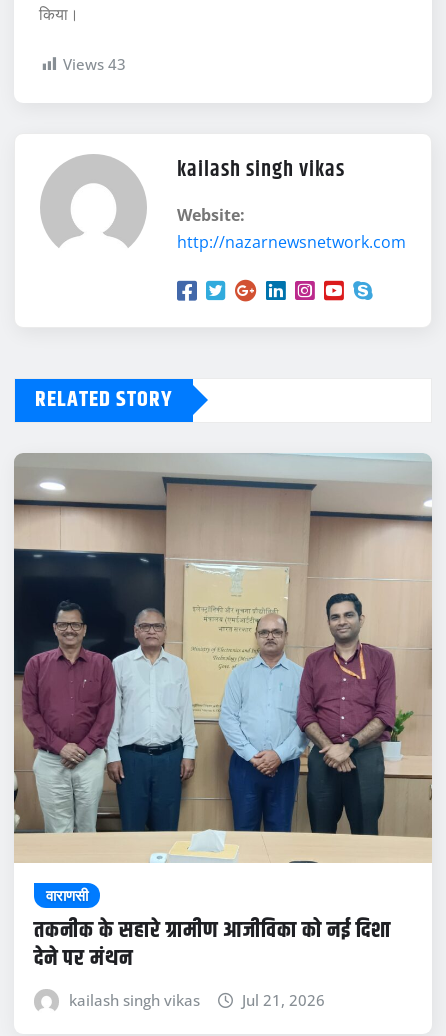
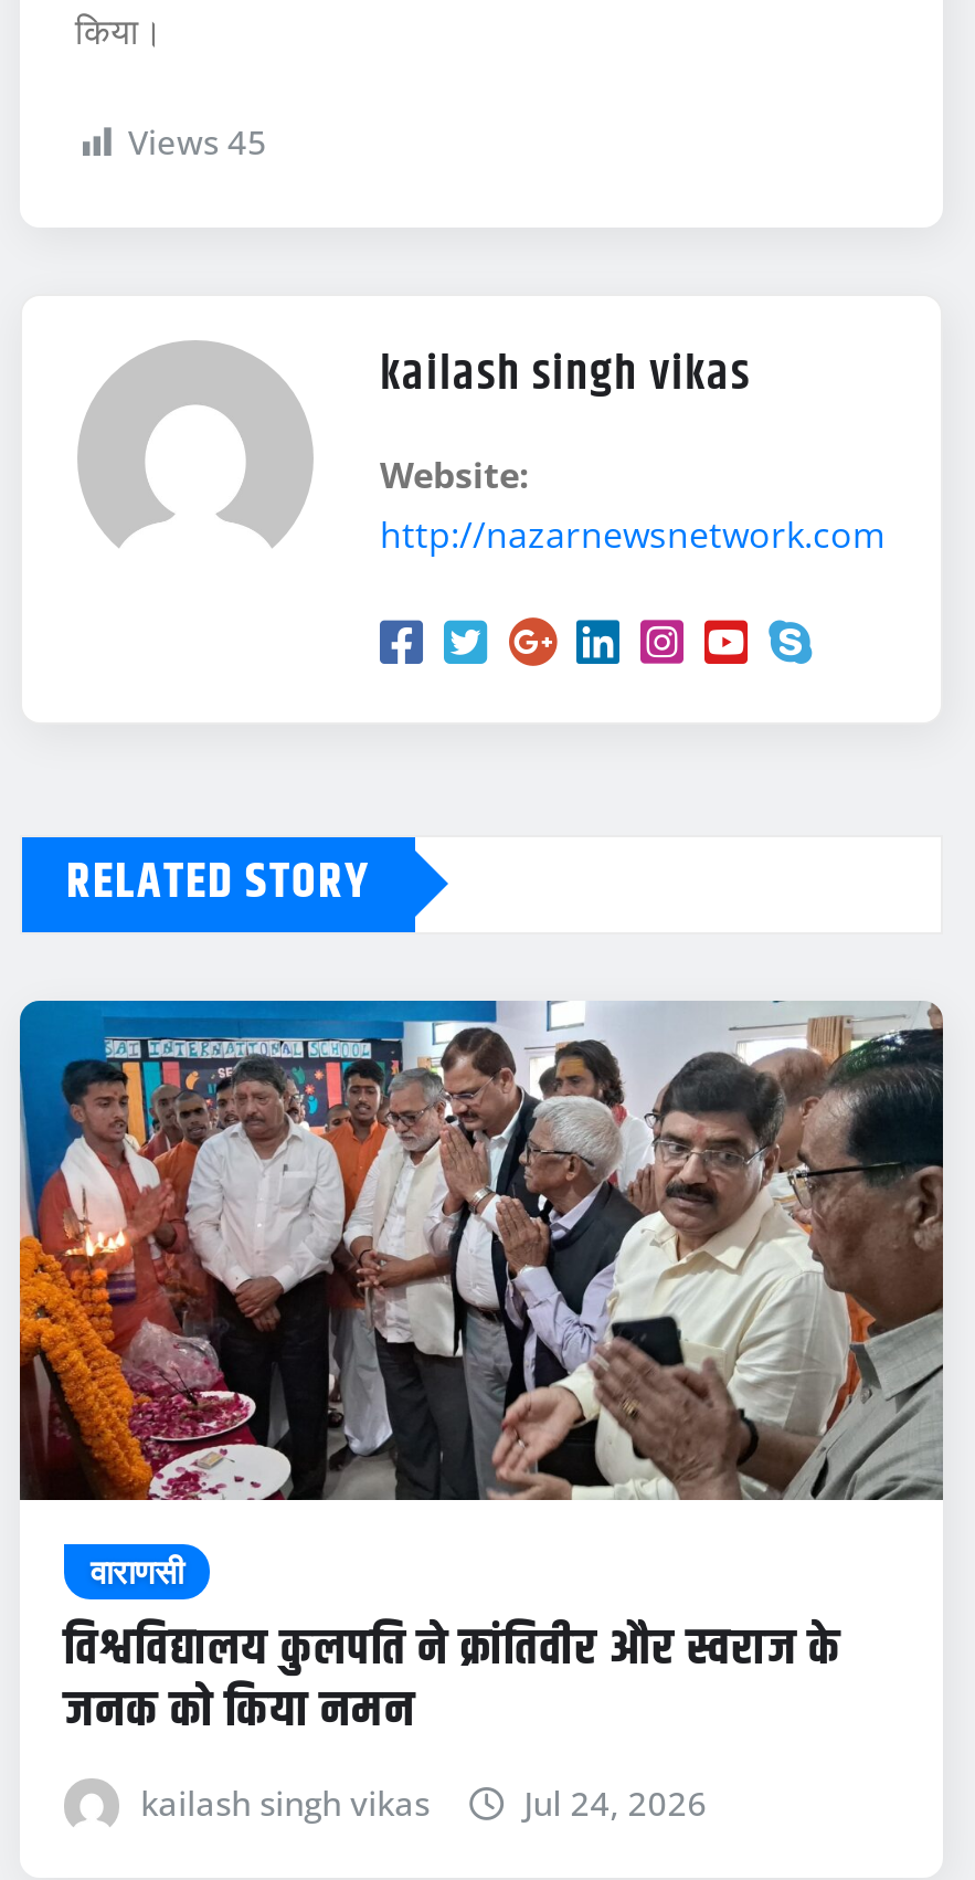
[63,54,126,74] Views 43 -> [128,120,267,164] Views 45
[13,453,432,863] [image] -> [18,999,945,1502] [image]
[34,914,391,976] तकनीक के सहारे ग्रामीण आजीविका को नई दिशा | देने पर मंथन -> [64,1614,841,1751] विश्वविद्यालय कुलपति ने क्रांतिवीर और स्वराज के | जनक को किया नमन
[242,990,325,1010] Jul 21, 2026 -> [524,1781,707,1826] Jul 24, 2026

